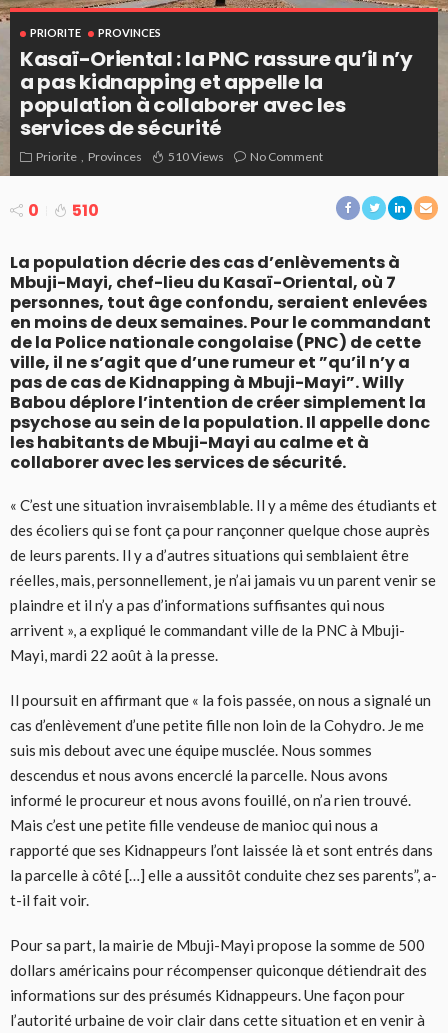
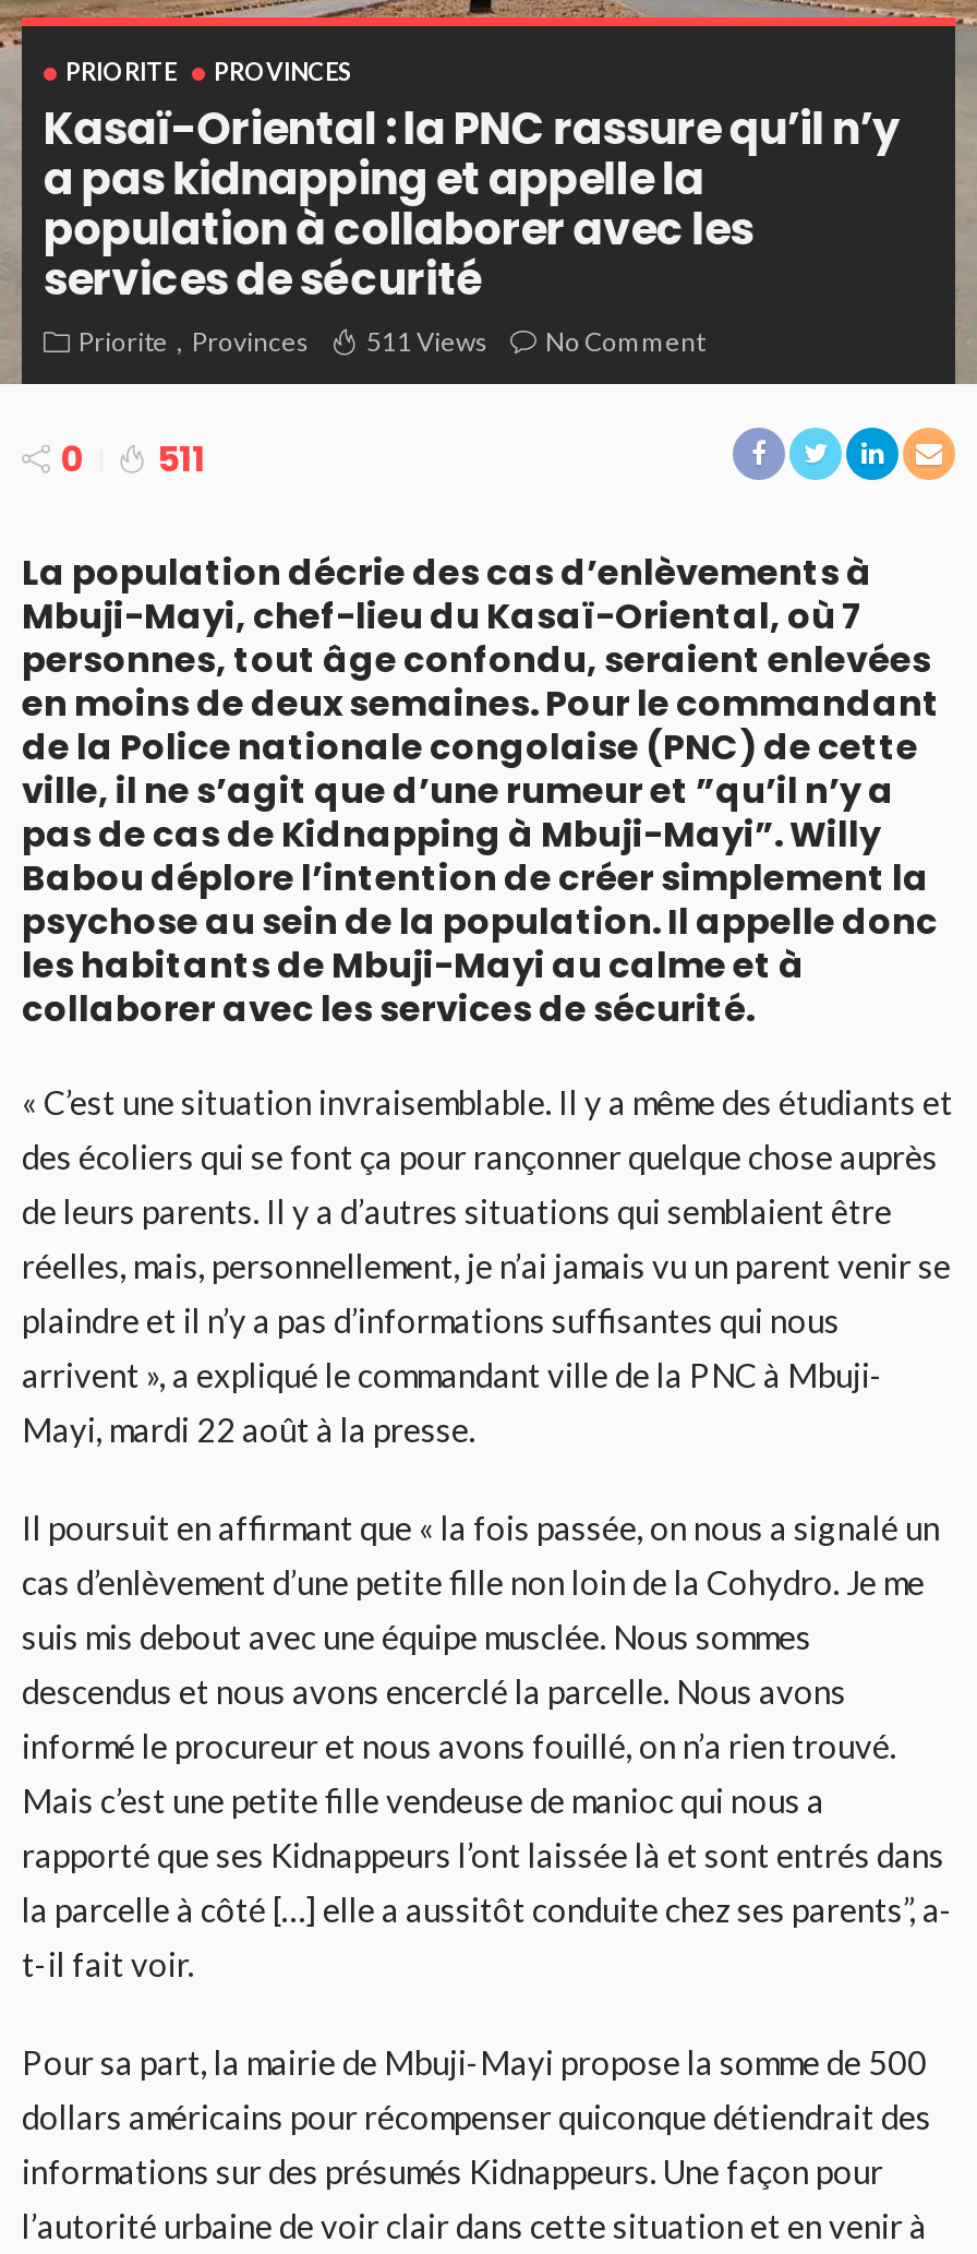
[36,149,323,164] Priorite Provinces 510 Views No Comment -> [79,325,704,358] Priorite Provinces 511 Views No Comment
[28,199,99,222] 0 510 -> [61,435,205,485] 0 511

